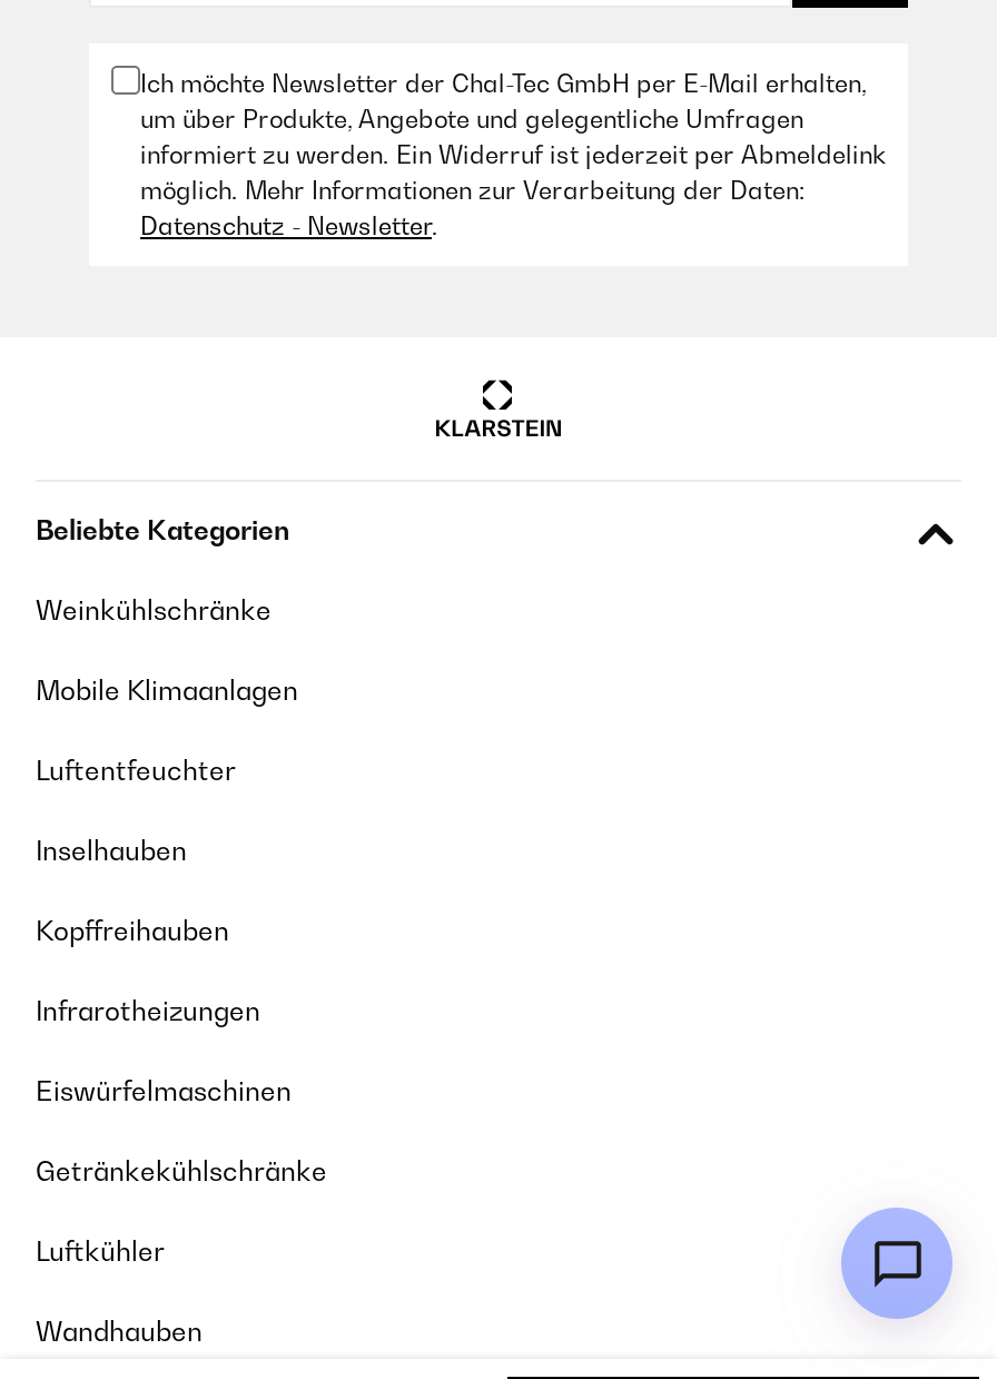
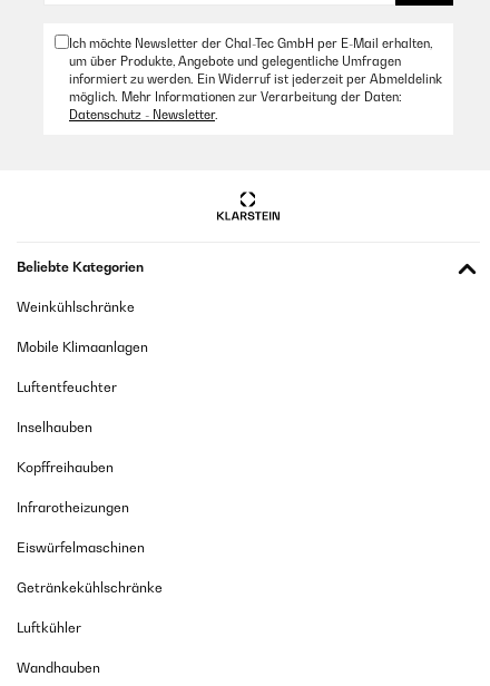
[837,1205,957,1334] [image] -> none

